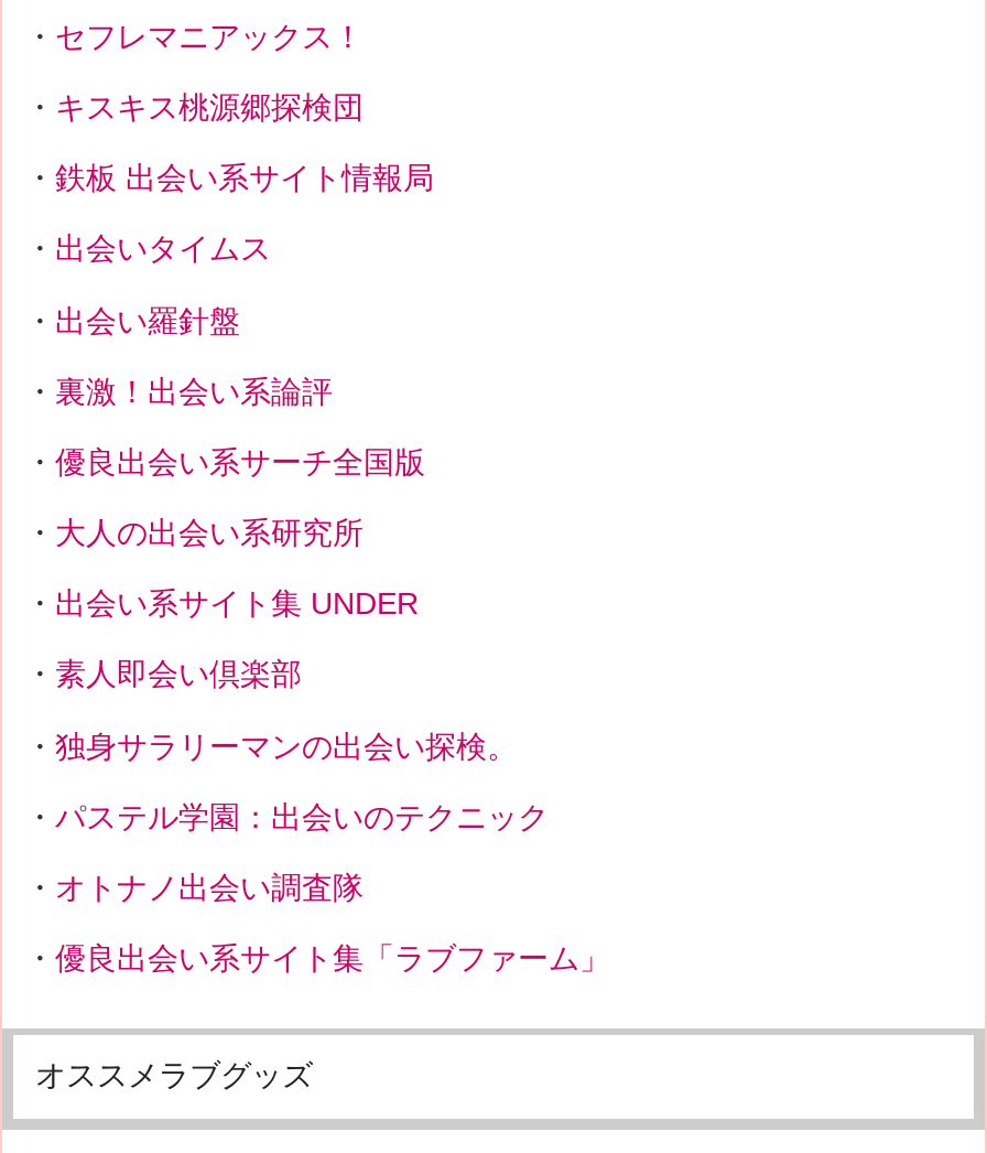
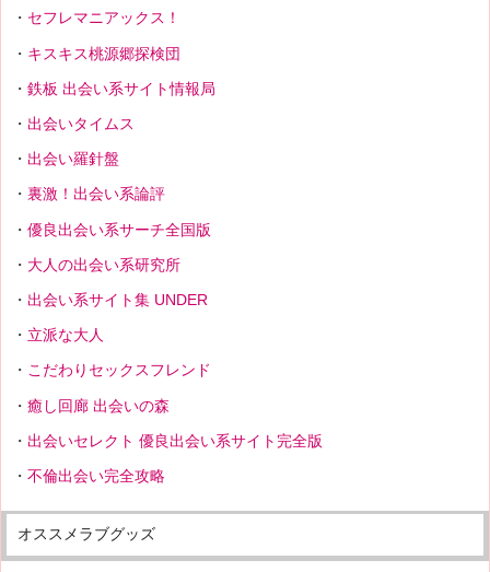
[55,657,302,693] 素人即会い倶楽部 -> [27,326,104,344] 立派な大人
[55,728,518,763] 独身サラリーマンの出会い探検。 -> [27,361,211,379] こだわりセックスフレンド
[55,799,549,834] パステル学園：出会いのテクニック -> [27,396,170,414] 癒し回廊 出会いの森
[55,870,364,905] オトナノ出会い調査隊 -> [27,432,323,449] 出会いセレクト 優良出会い系サイト完全版
[55,941,610,976] 優良出会い系サイト集「ラブファーム」 -> [27,467,165,484] 不倫出会い完全攻略

